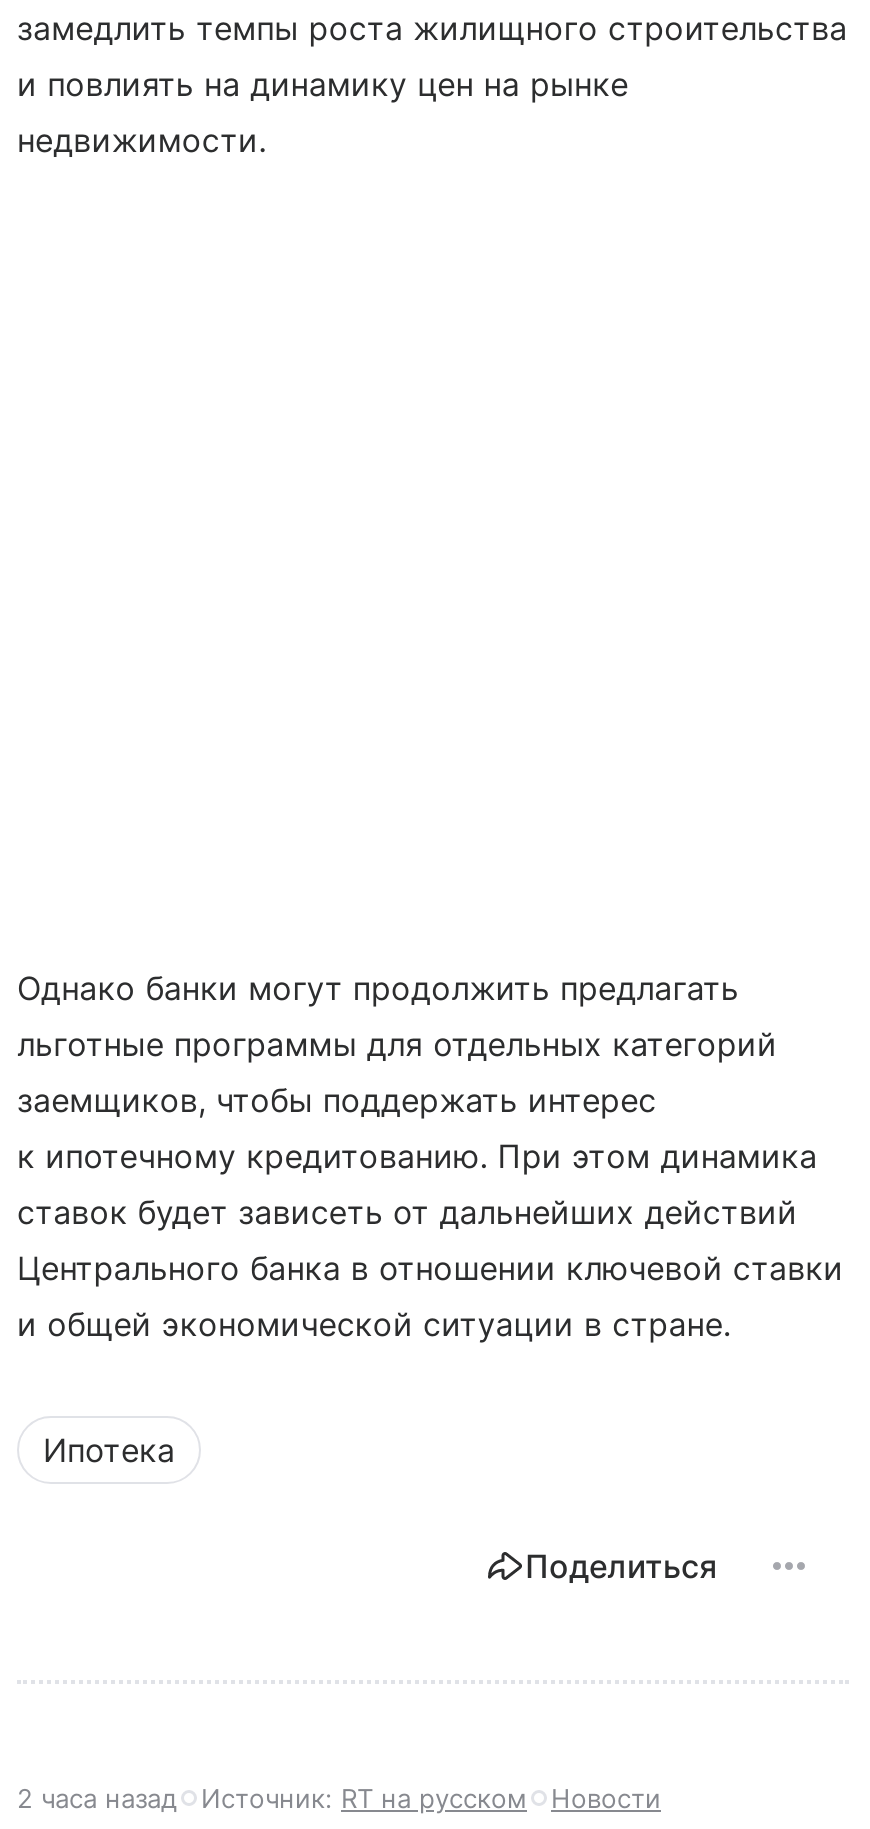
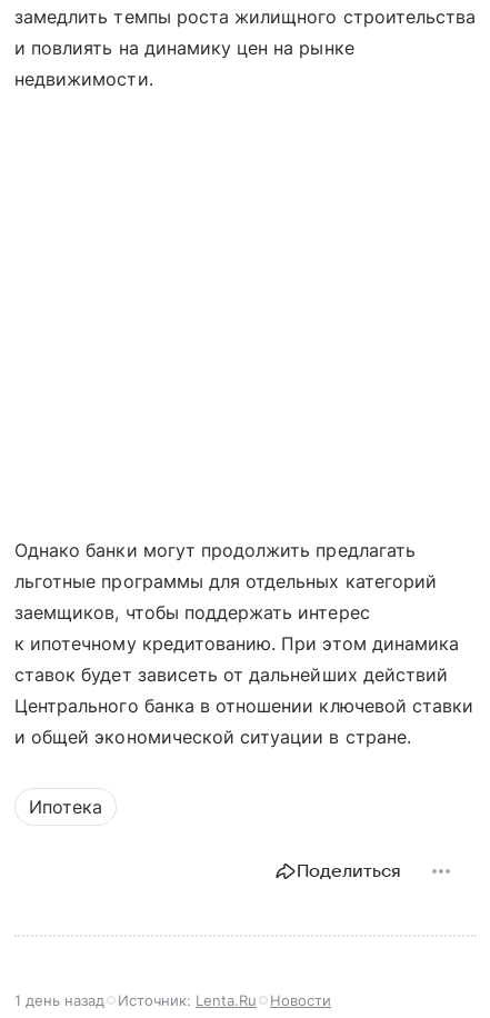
[17,1783,527,1815] 2 часа назад | Источник: RT на русском -> [14,992,257,1010] 1 день назад | Источник: Lenta.Ru

